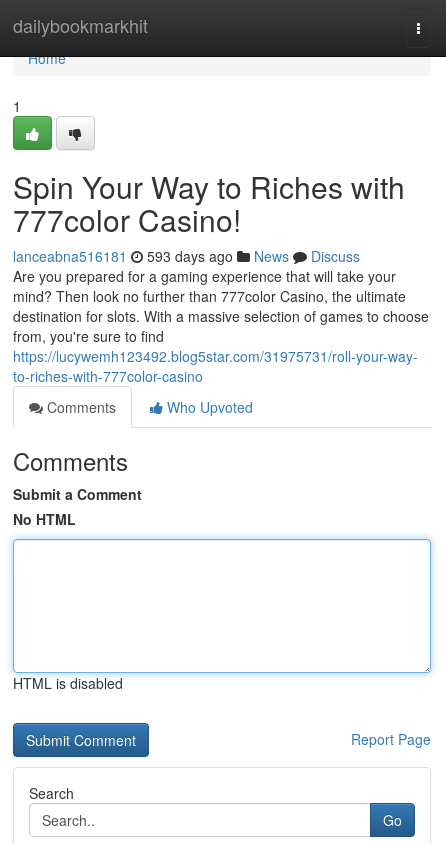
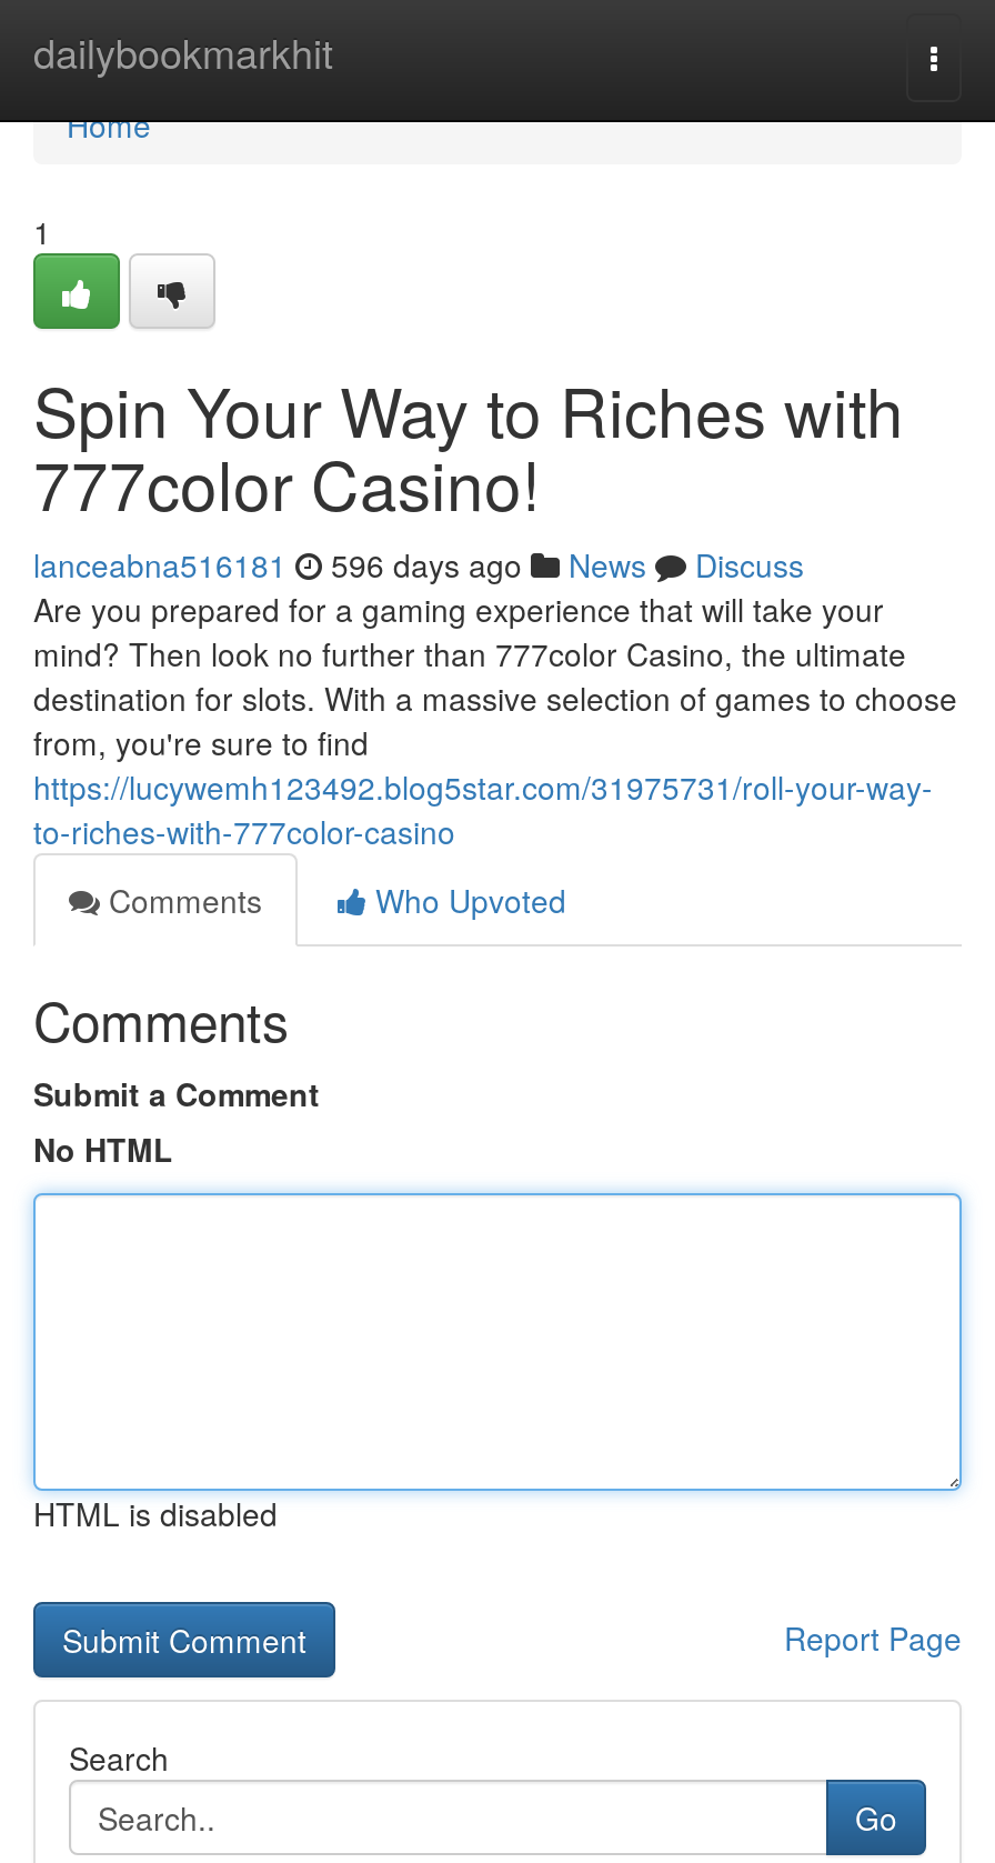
[13,246,360,266] lanceabna516181 593 days ago News Discuss -> [33,542,804,587] lanceabna516181 596 days ago News Discuss

